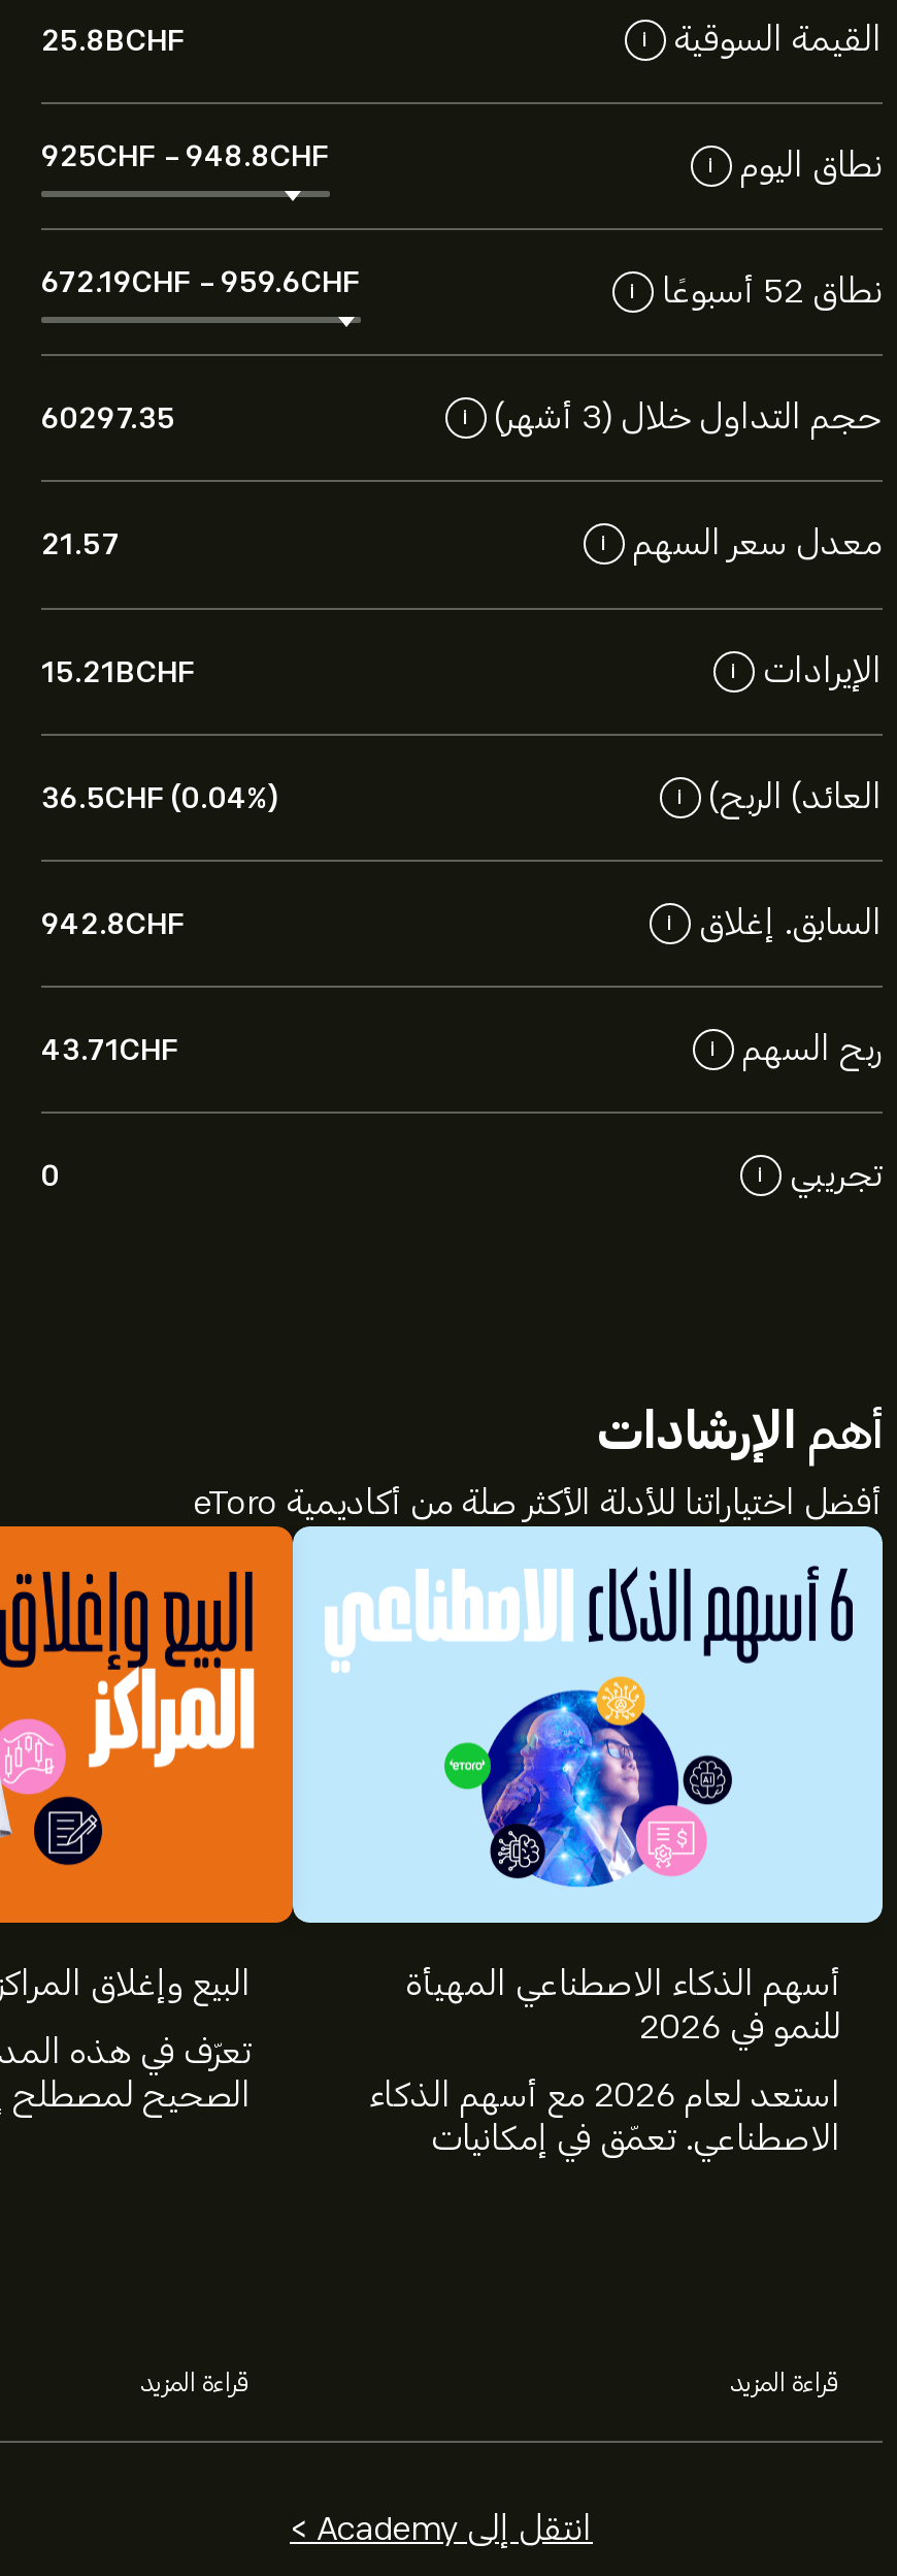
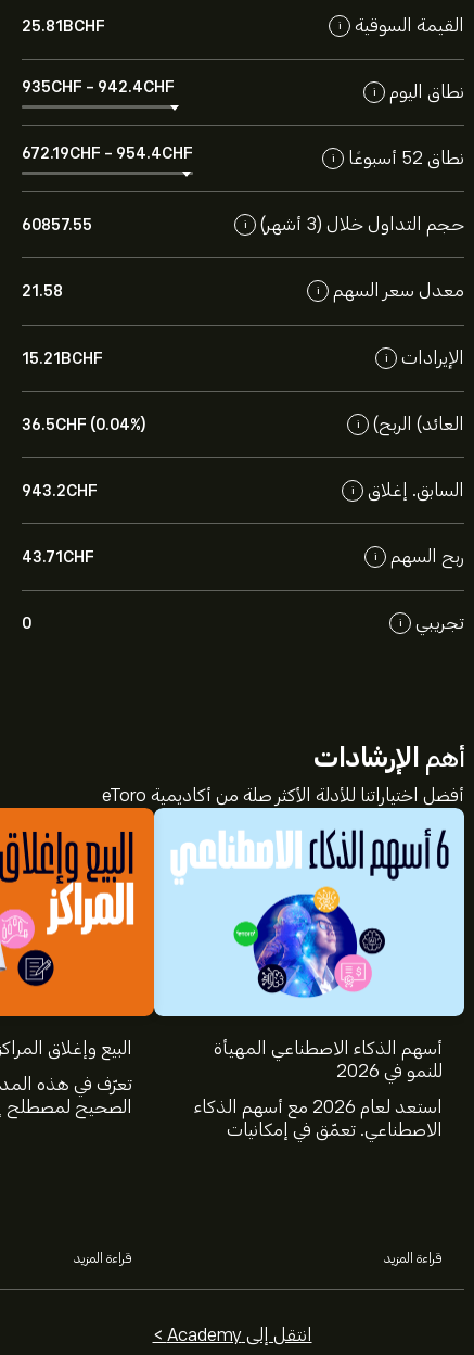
[41,24,186,57] 25.8BCHF -> [22,17,105,35] 25.81BCHF
[41,138,330,171] 925CHF - 948.8CHF -> [22,78,175,95] 935CHF - 942.4CHF
[41,264,361,297] 672.19CHF - 959.6CHF -> [22,144,193,161] 672.19CHF - 954.4CHF
[41,401,175,434] 60297.35 -> [22,216,92,233] 60857.55
[41,527,120,560] 21.57 -> [22,282,63,300] 21.58
[41,907,186,940] 942.8CHF -> [22,482,98,499] 943.2CHF

